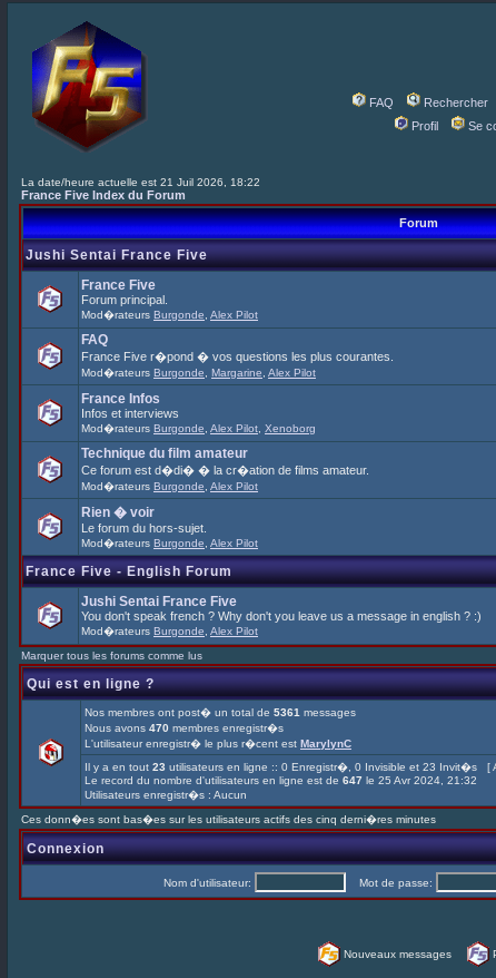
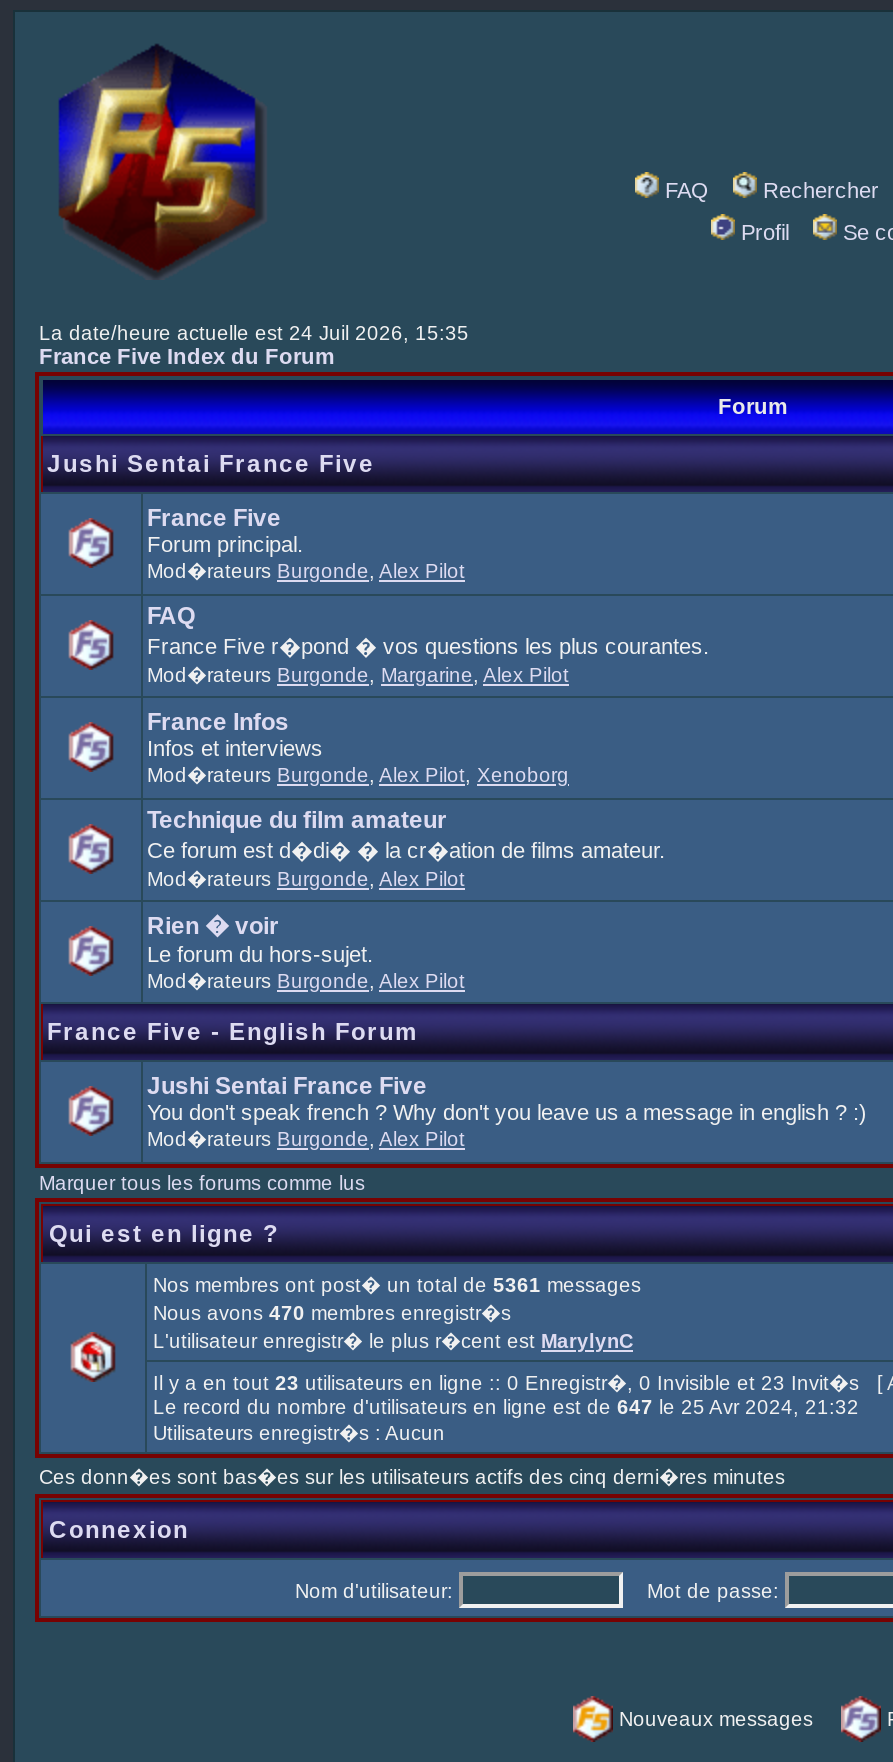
[21,176,260,188] La date/heure actuelle est 21 Juil 2026, 18:22 -> [39,322,469,344] La date/heure actuelle est 24 Juil 2026, 15:35

